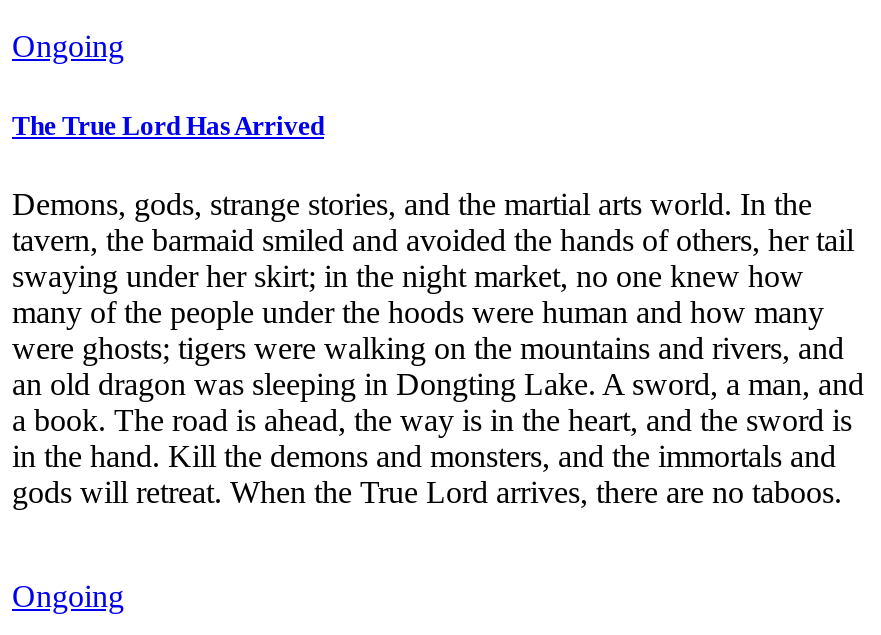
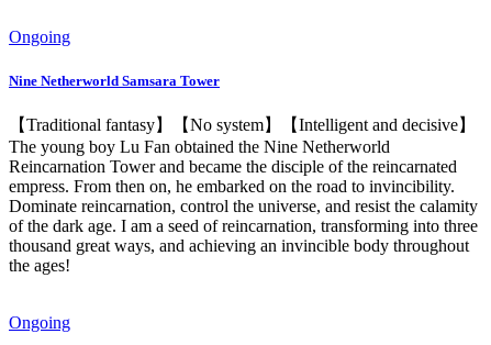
[12,110,324,140] The True Lord Has Arrived -> [9,72,220,89] Nine Netherworld Samsara Tower
[12,187,864,509] Demons, gods, strange stories, and the martial arts world. In the | tavern, the barmaid smiled and avoided the hands of others, her tail | swaying under her skirt; in the night market, no one knew how | many of the people under the hoods were human and how many | were ghosts; tigers were walking on the mountains and rivers, and | an old dragon was sleeping in Dongting Lake. A sword, a man, and | a book. The road is ahead, the way is in the heart, and the sword is | in the hand. Kill the demons and monsters, and the immortals and | gods will retreat. When the True Lord arrives, there are no taboos. -> [9,115,478,274] 【Traditional fantasy】【No system】【Intelligent and decisive】 | The young boy Lu Fan obtained the Nine Netherworld | Reincarnation Tower and became the disciple of the reincarnated | empress. From then on, he embarked on the road to invincibility. | Dominate reincarnation, control the universe, and resist the calamity | of the dark age. I am a seed of reincarnation, transforming into three | thousand great ways, and achieving an invincible body throughout | the ages!

